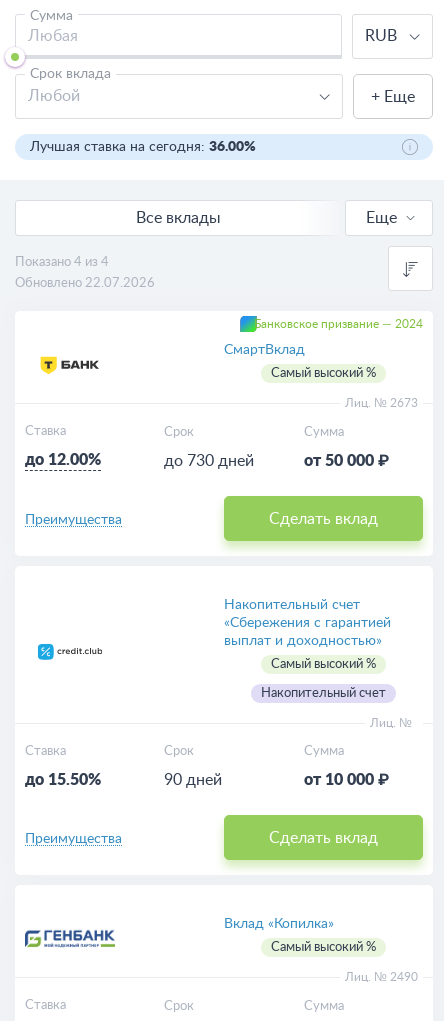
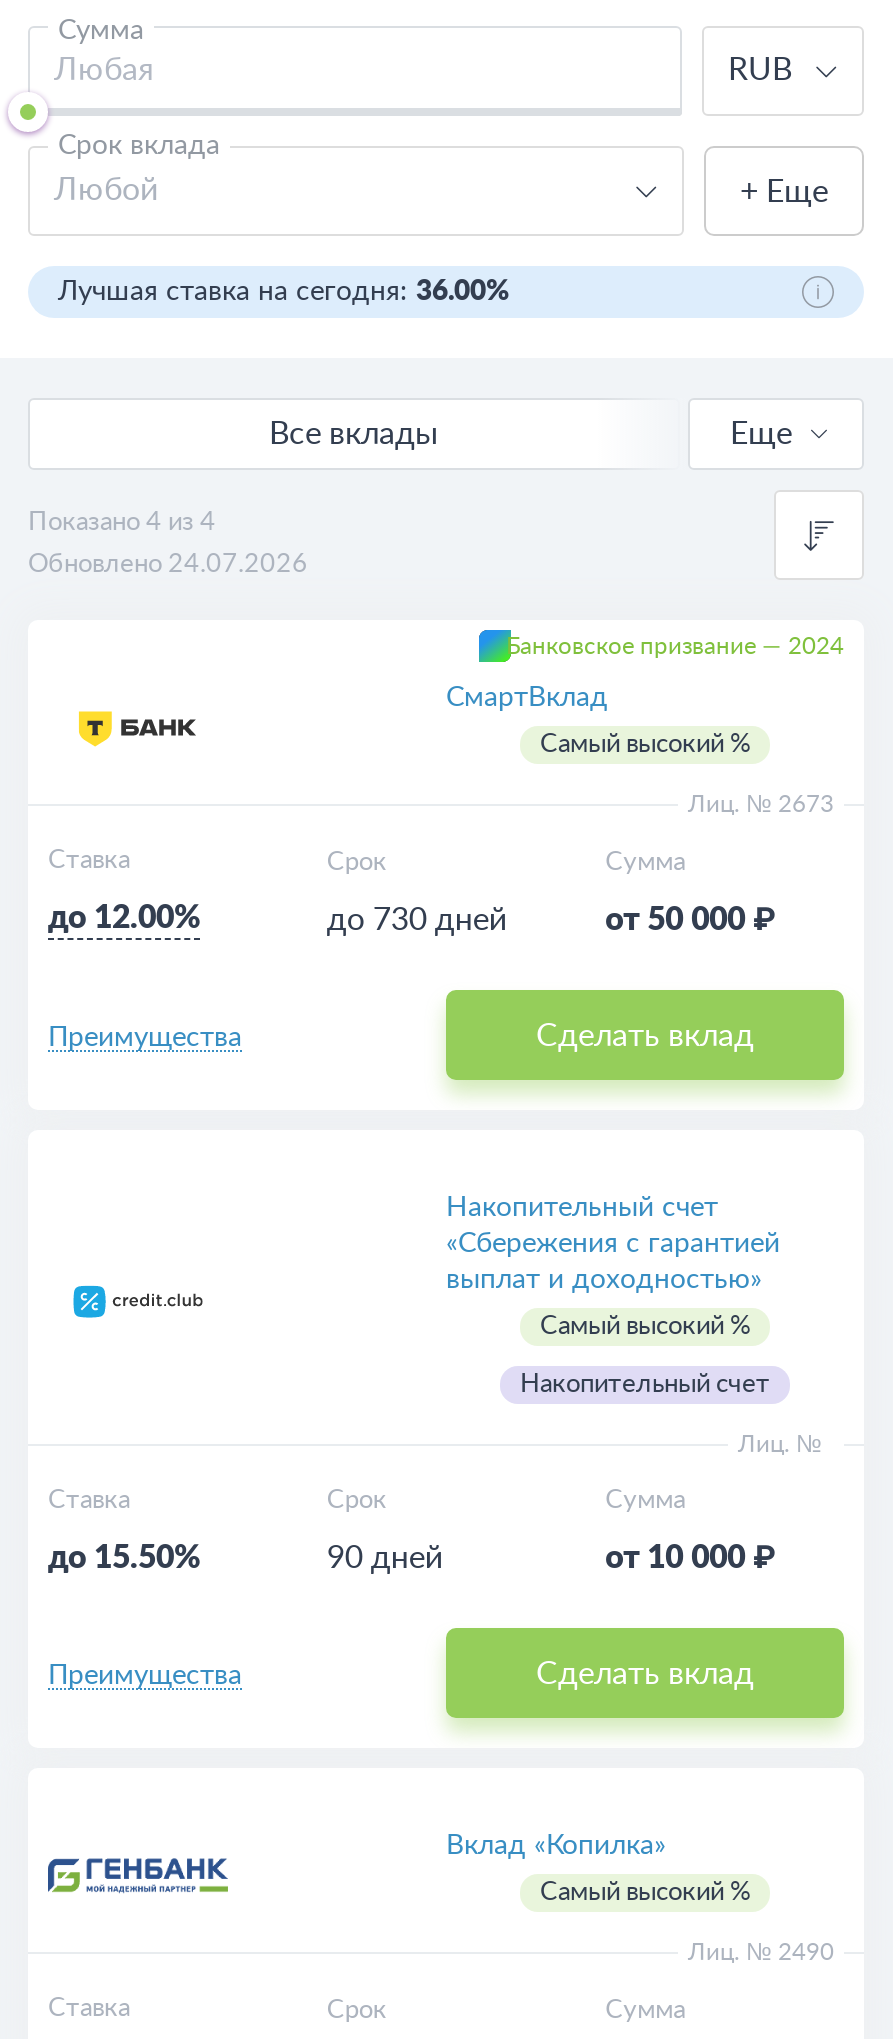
[15,277,155,290] Обновлено 22.07.2026 -> [28,552,308,578] Обновлено 24.07.2026

